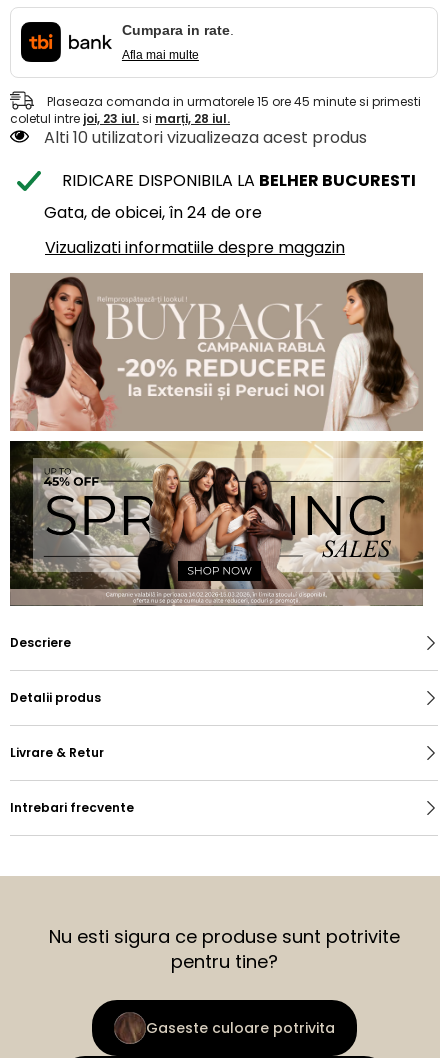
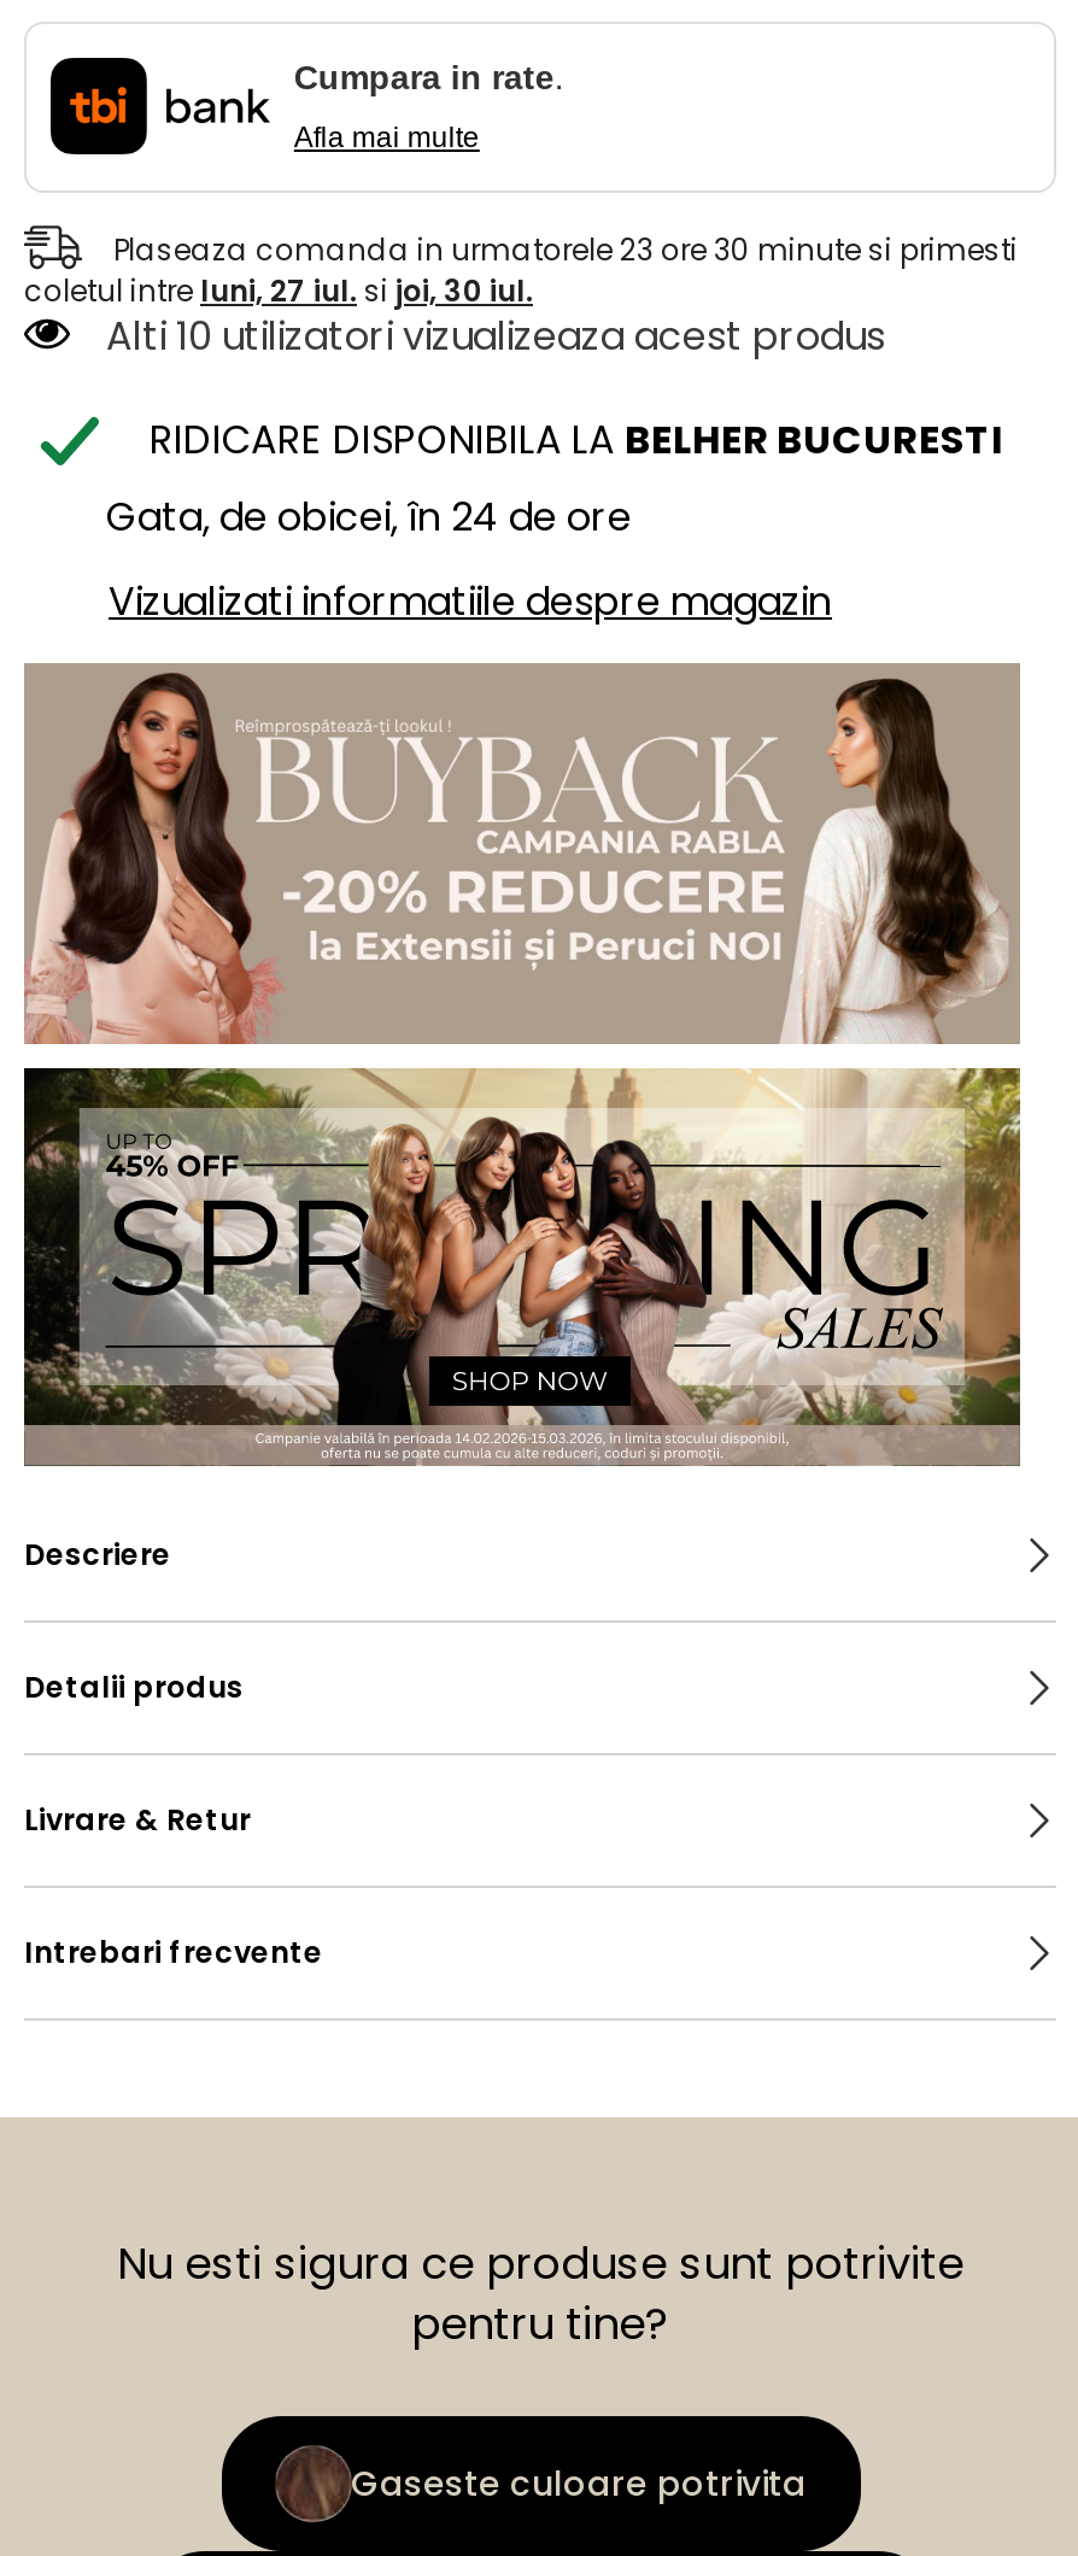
[47,93,421,110] Plaseaza comanda in urmatorele 15 ore 45 minute si primesti -> [113,228,1018,269] Plaseaza comanda in urmatorele 23 ore 30 minute si primesti
[10,110,230,127] coletul intre joi, 23 iul. si marți, 28 iul. -> [24,270,533,311] coletul intre luni, 27 iul. si joi, 30 iul.

